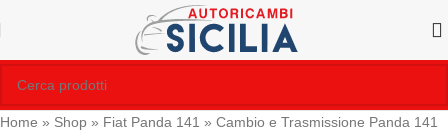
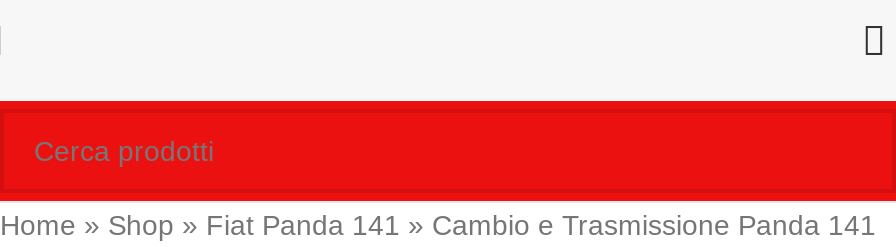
[135,6,298,55] [image] -> none

